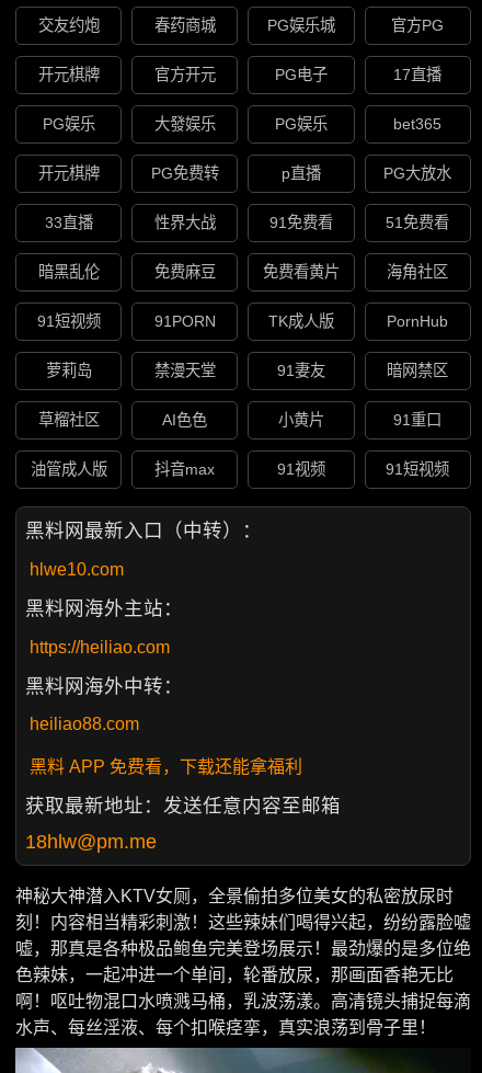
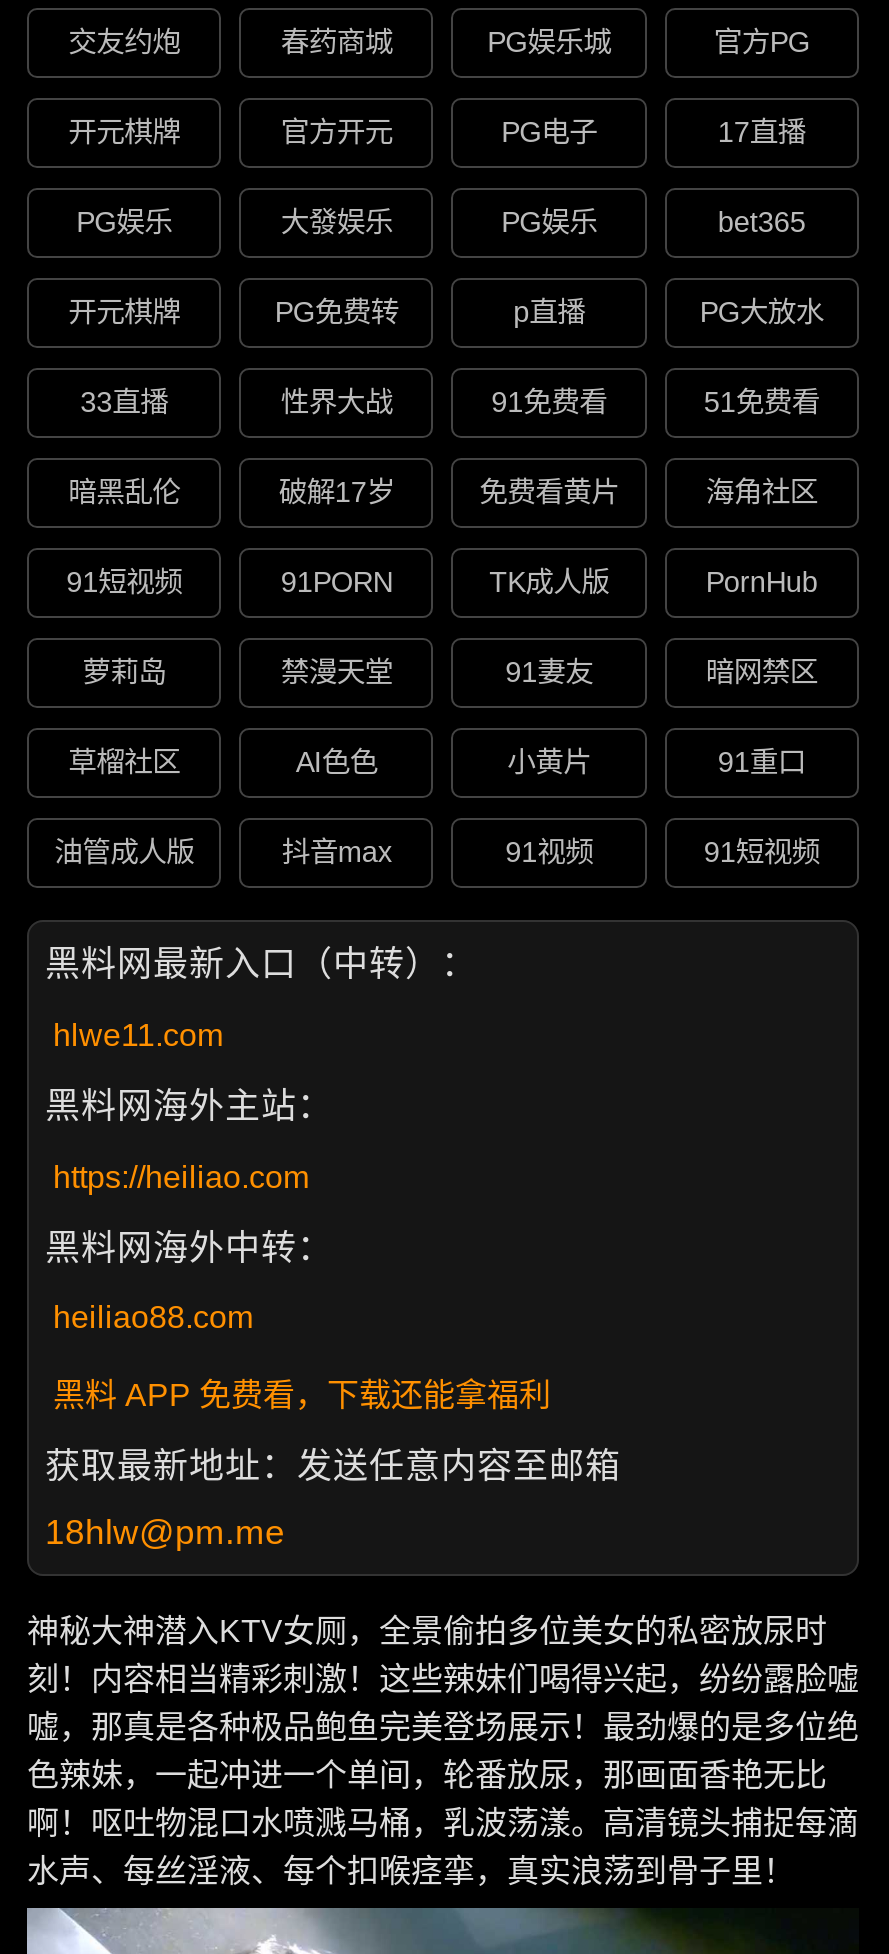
[154,263,216,281] 免费麻豆 -> [279,477,395,509] 破解17岁
[30,560,124,578] hlwe10.com -> [53,1018,223,1052] hlwe11.com

